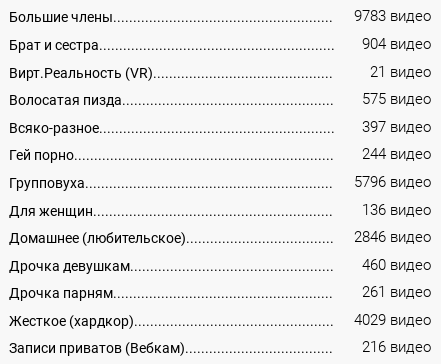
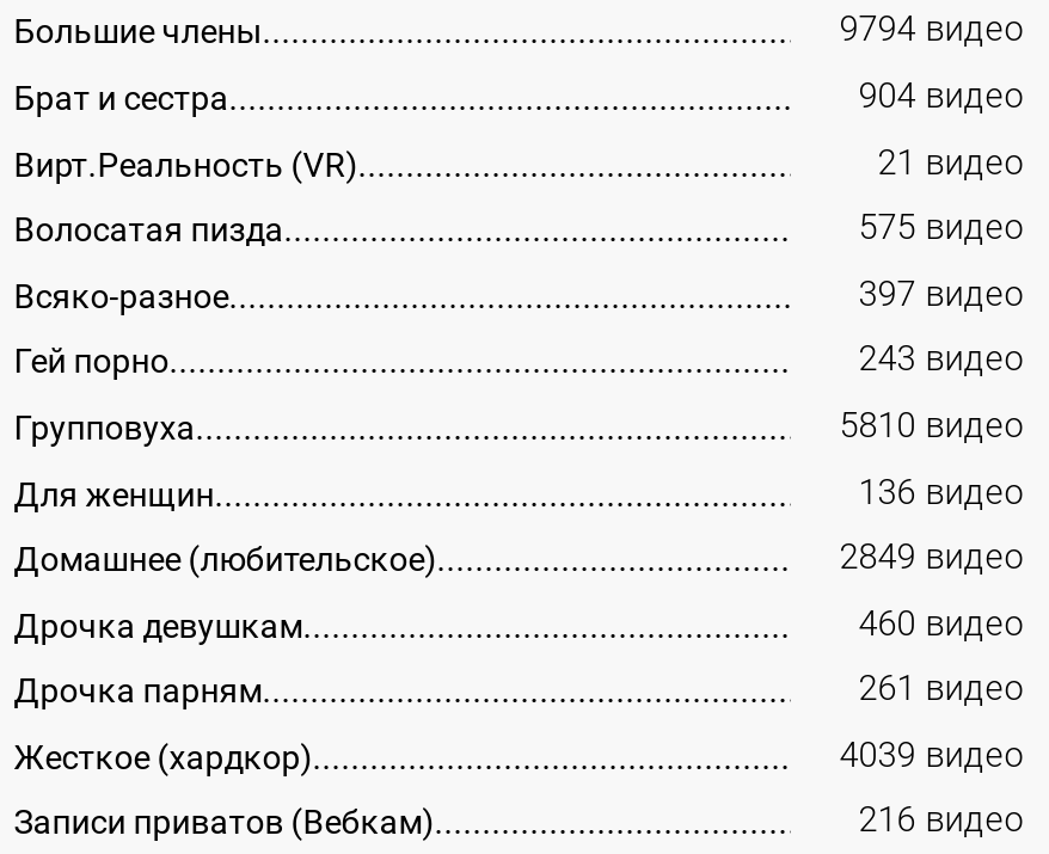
[354,8,431,25] 9783 видео -> [839,10,1023,51] 9794 видео
[362,146,431,163] 244 видео -> [859,340,1023,381] 243 видео
[354,174,431,191] 5796 видео -> [839,406,1023,446] 5810 видео
[354,229,431,246] 2846 видео -> [839,538,1023,578] 2849 видео
[354,312,431,329] 4029 видео -> [839,736,1023,776] 4039 видео

